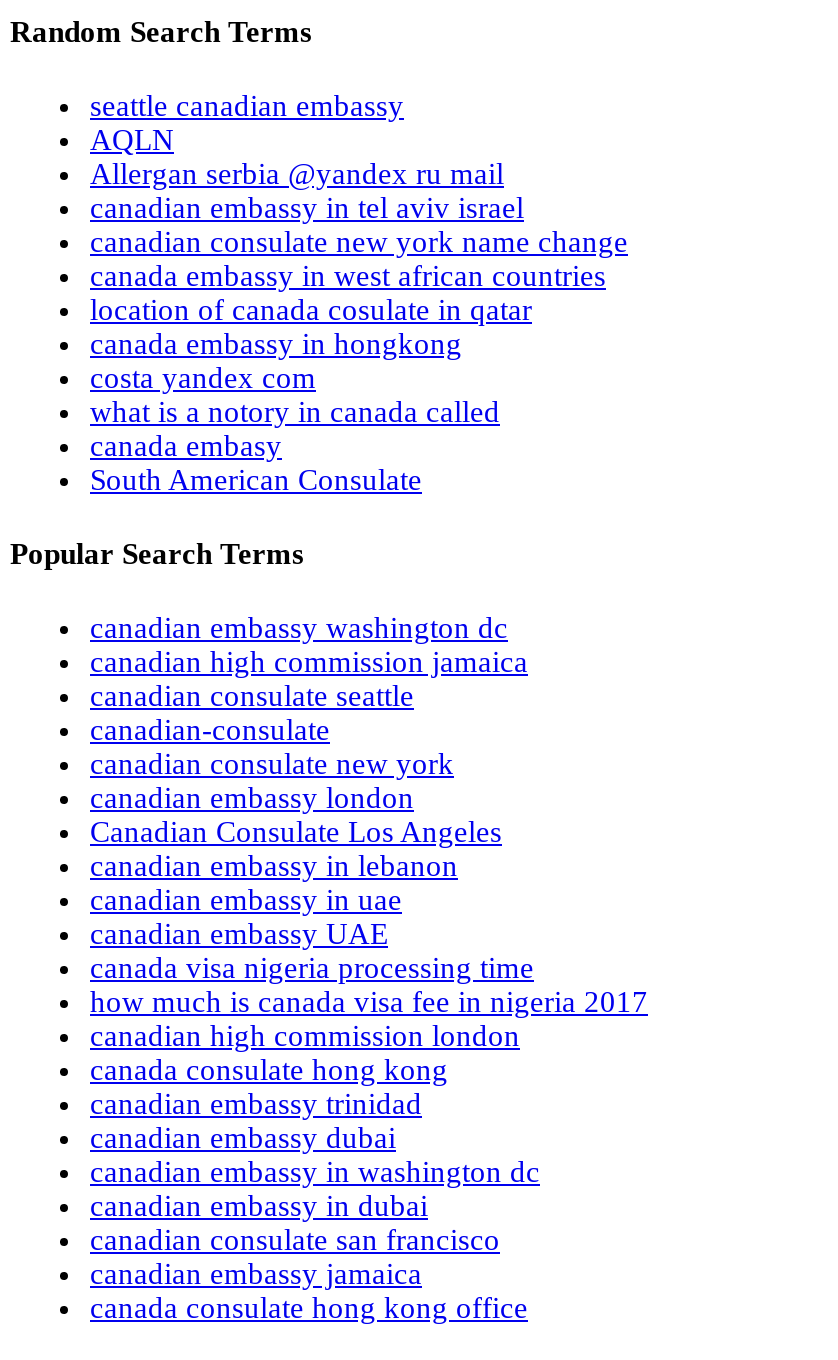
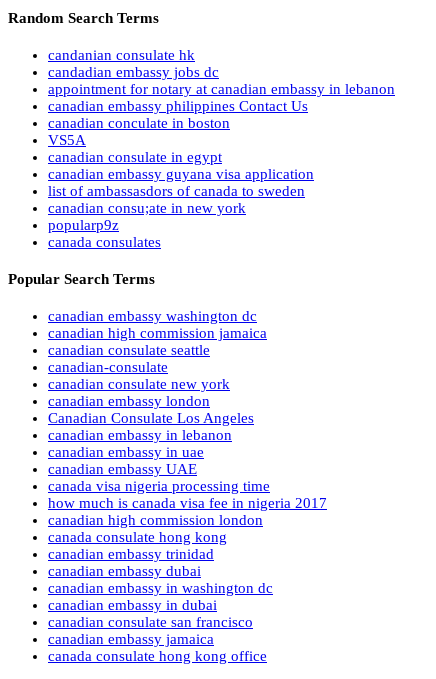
[90,91,628,497] seattle canadian embassy | AQLN | Allergan serbia @yandex ru mail | canadian embassy in tel aviv israel | canadian consulate new york name change | canada embassy in west african countries | location of canada cosulate in qatar | canada embassy in hongkong | costa yandex com | what is a notory in canada called | canada embasy | South American Consulate -> [48,47,395,250] candanian consulate hk | candadian embassy jobs dc | appointment for notary at canadian embassy in lebanon | canadian embassy philippines Contact Us | canadian conculate in boston | VS5A | canadian consulate in egypt | canadian embassy guyana visa application | list of ambassasdors of canada to sweden | canadian consu;ate in new york | popularp9z | canada consulates

